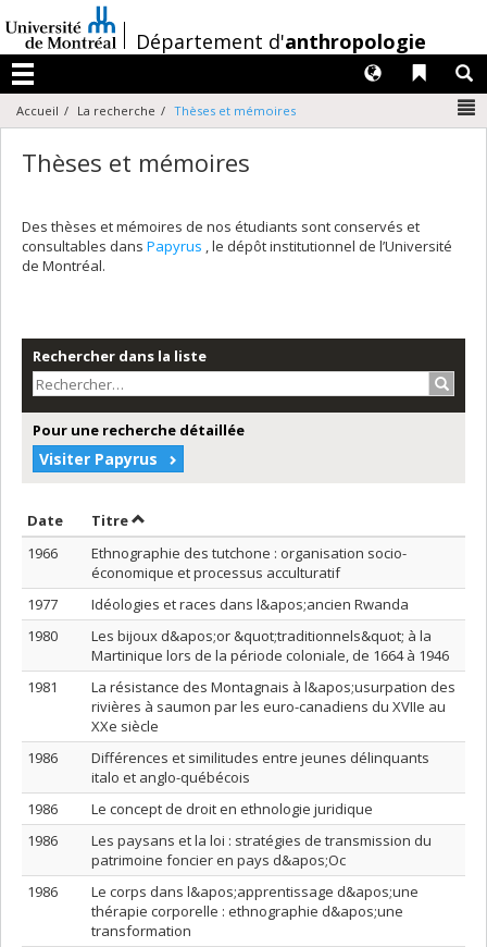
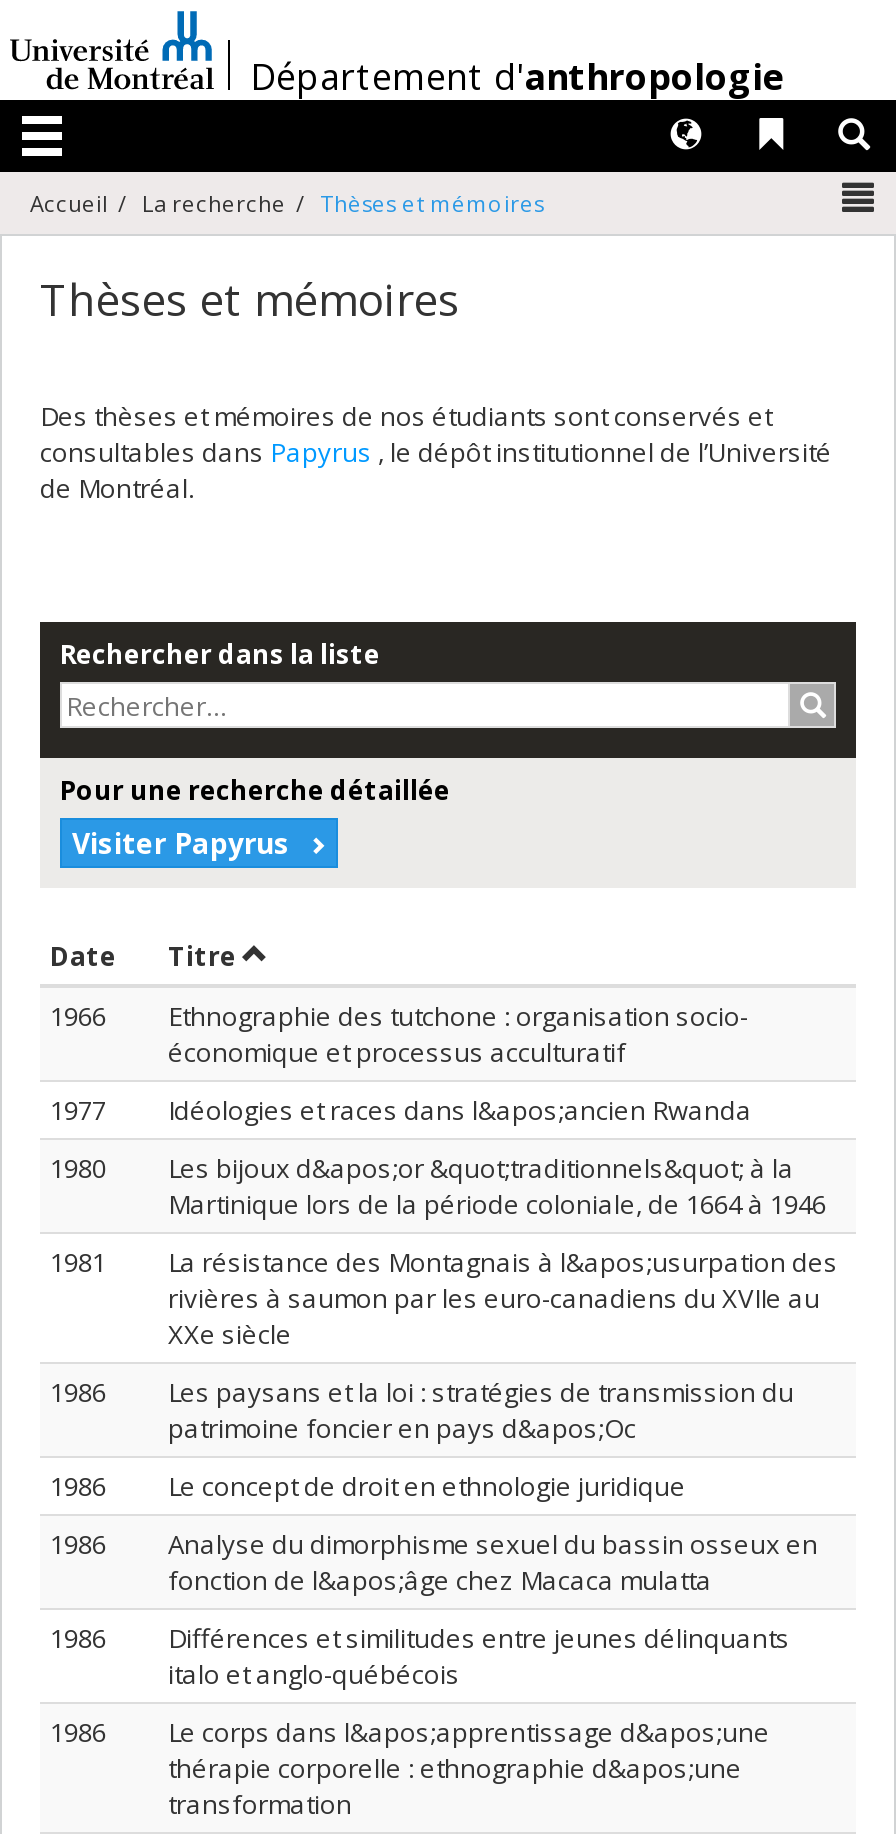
moved [91,748,429,787] -> [168,1620,790,1692]: Différences et similitudes entre jeunes délinquants | italo et anglo-québécois
moved [91,831,432,870] -> [168,1374,794,1446]: Les paysans et la loi : stratégies de transmission du | patrimoine foncier en pays d&apos;Oc
none -> [50,1526,818,1656] Analyse du dimorphisme sexuel du bassin osseux en | fonction de l&apos;âge chez Macaca mulatta | 1986

